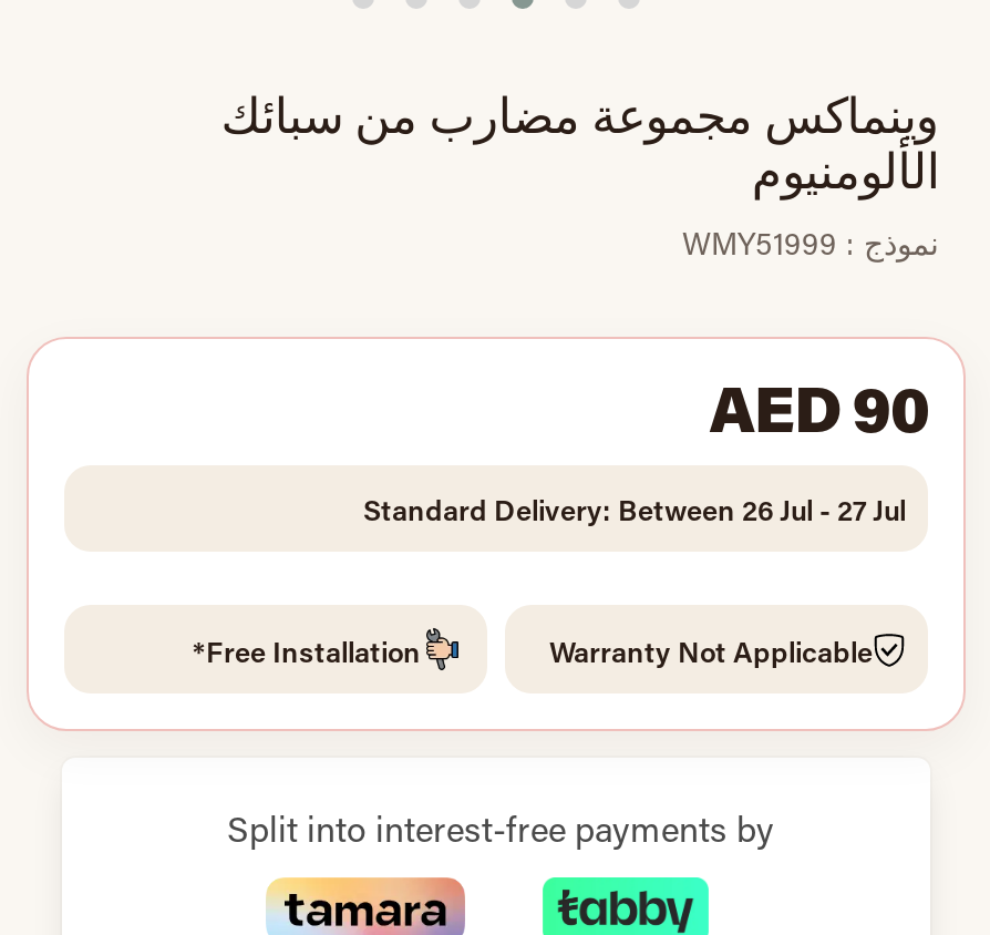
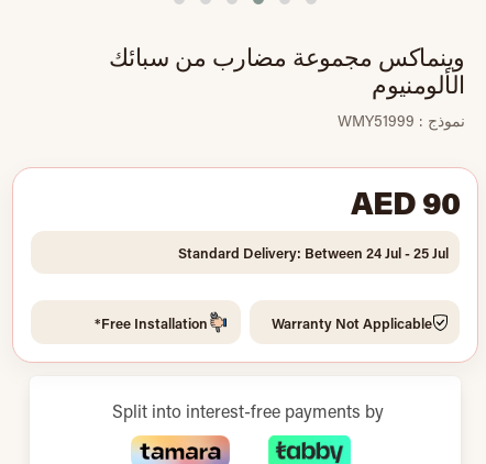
[363,490,906,527] Standard Delivery: Between 26 Jul - 27 Jul -> [178,243,449,262] Standard Delivery: Between 24 Jul - 25 Jul

